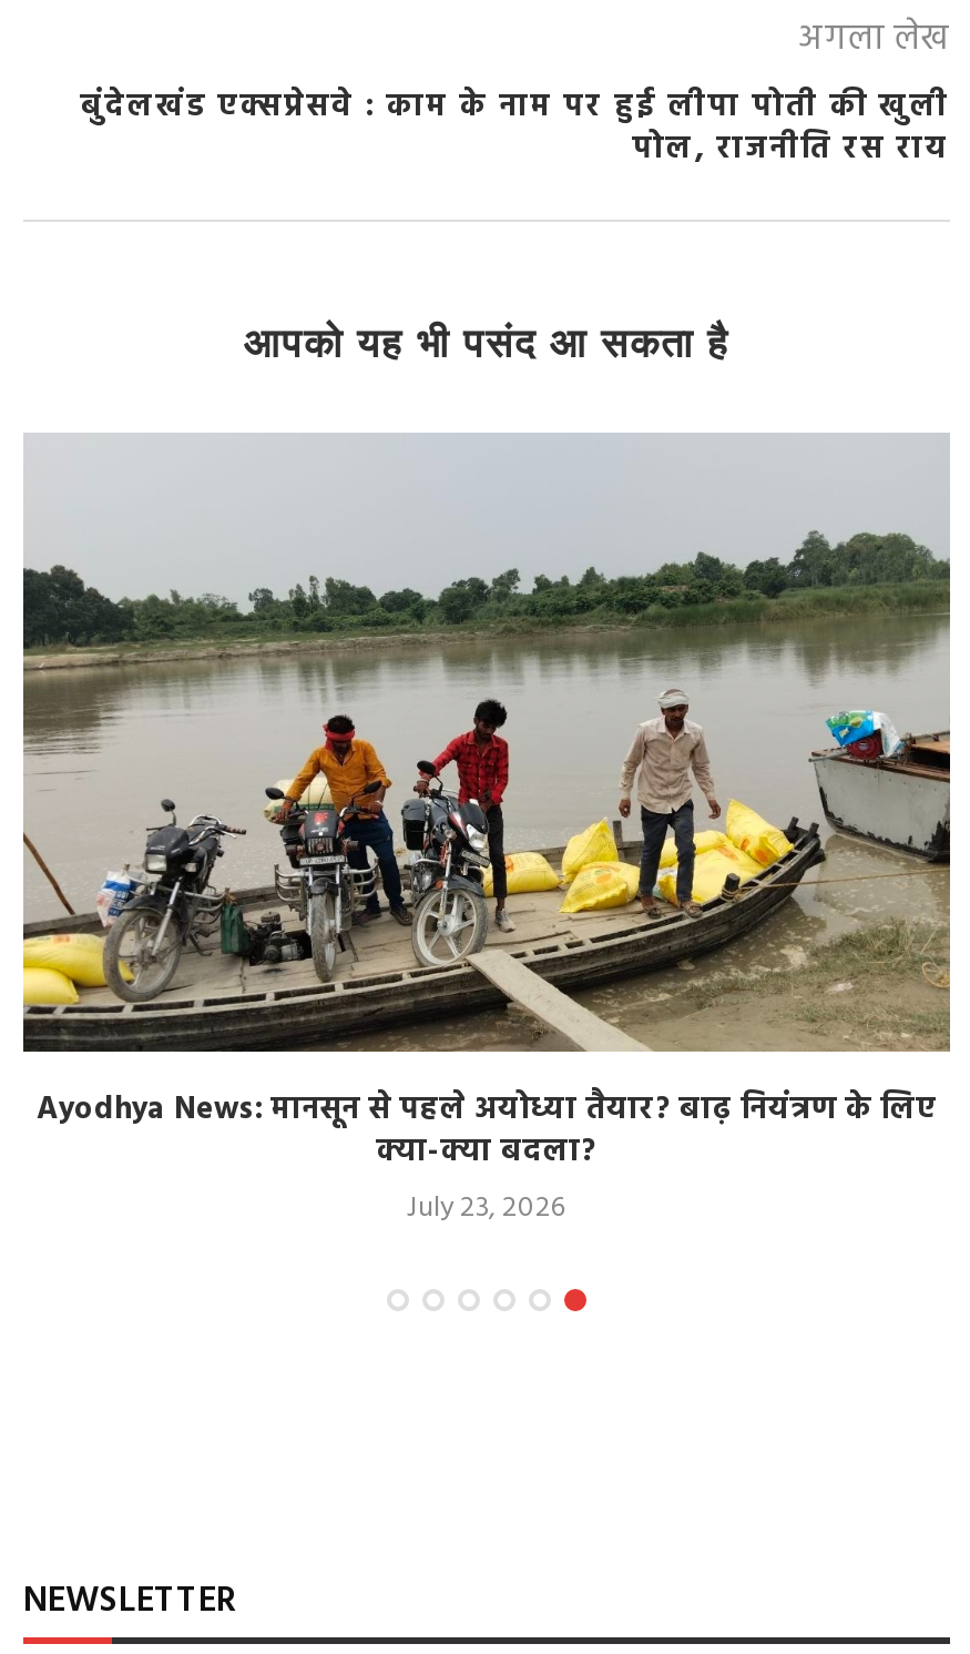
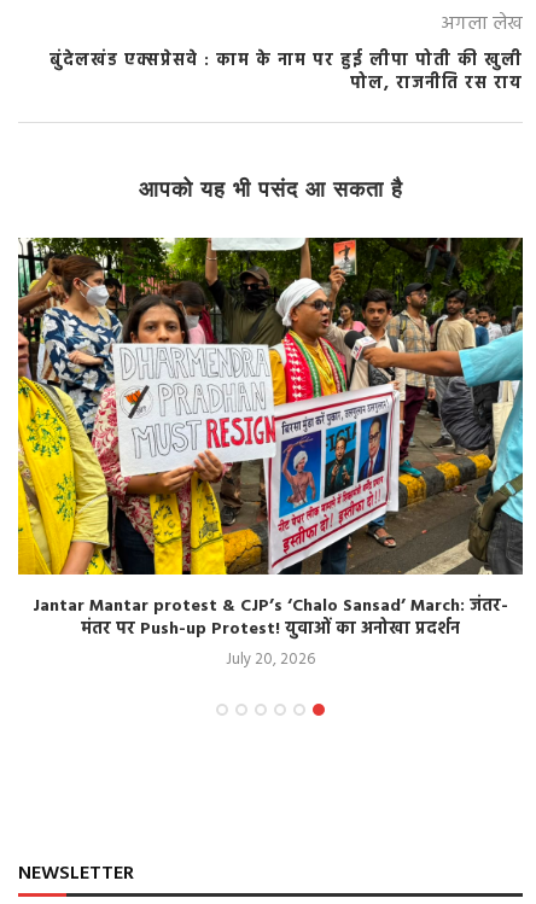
[21,433,952,1231] [image] | Ayodhya News: मानसून से पहले अयोध्या तैयार? बाढ़ नियंत्रण के लिए | क्या-क्या बदला? | July 23, 2026 -> [17,237,524,672] [image] | Jantar Mantar protest & CJP’s ‘Chalo Sansad’ March: जंतर- | मंतर पर Push-up Protest! युवाओं का अनोखा प्रदर्शन | July 20, 2026

